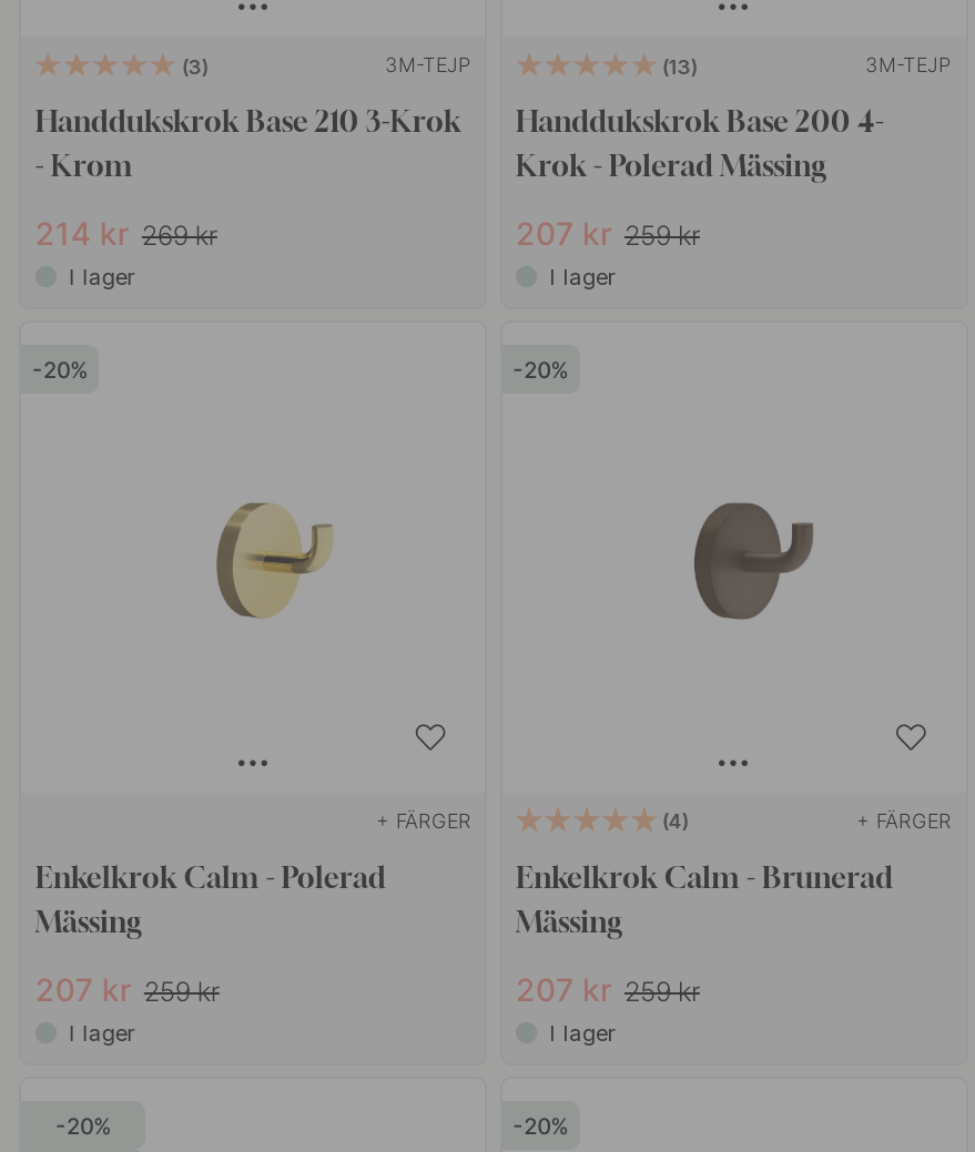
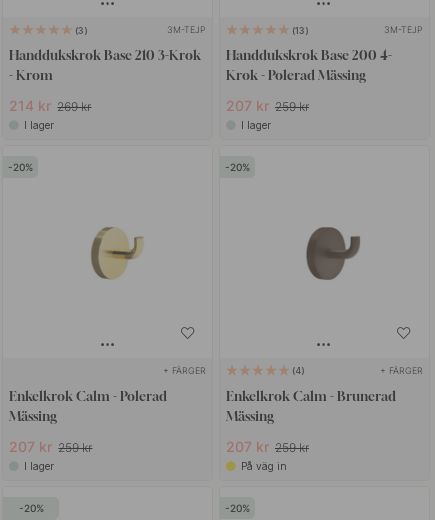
[549,1019,616,1045] I lager -> [241,460,287,472] På väg in

